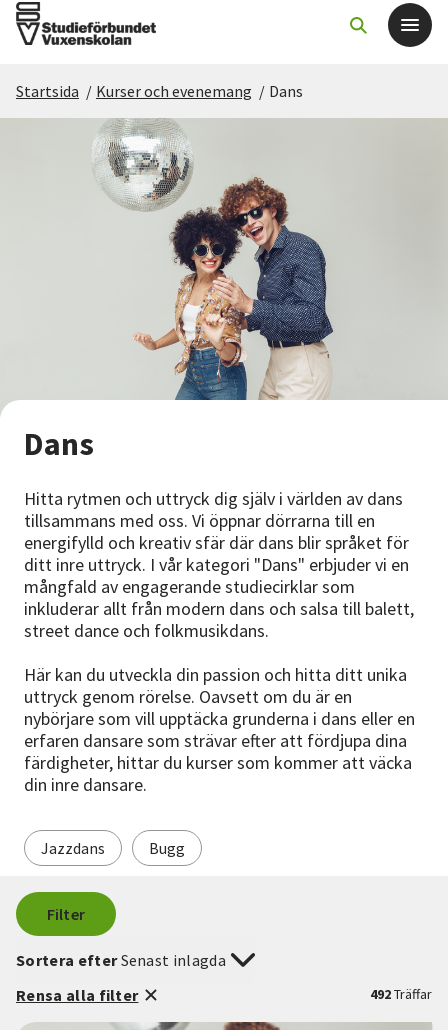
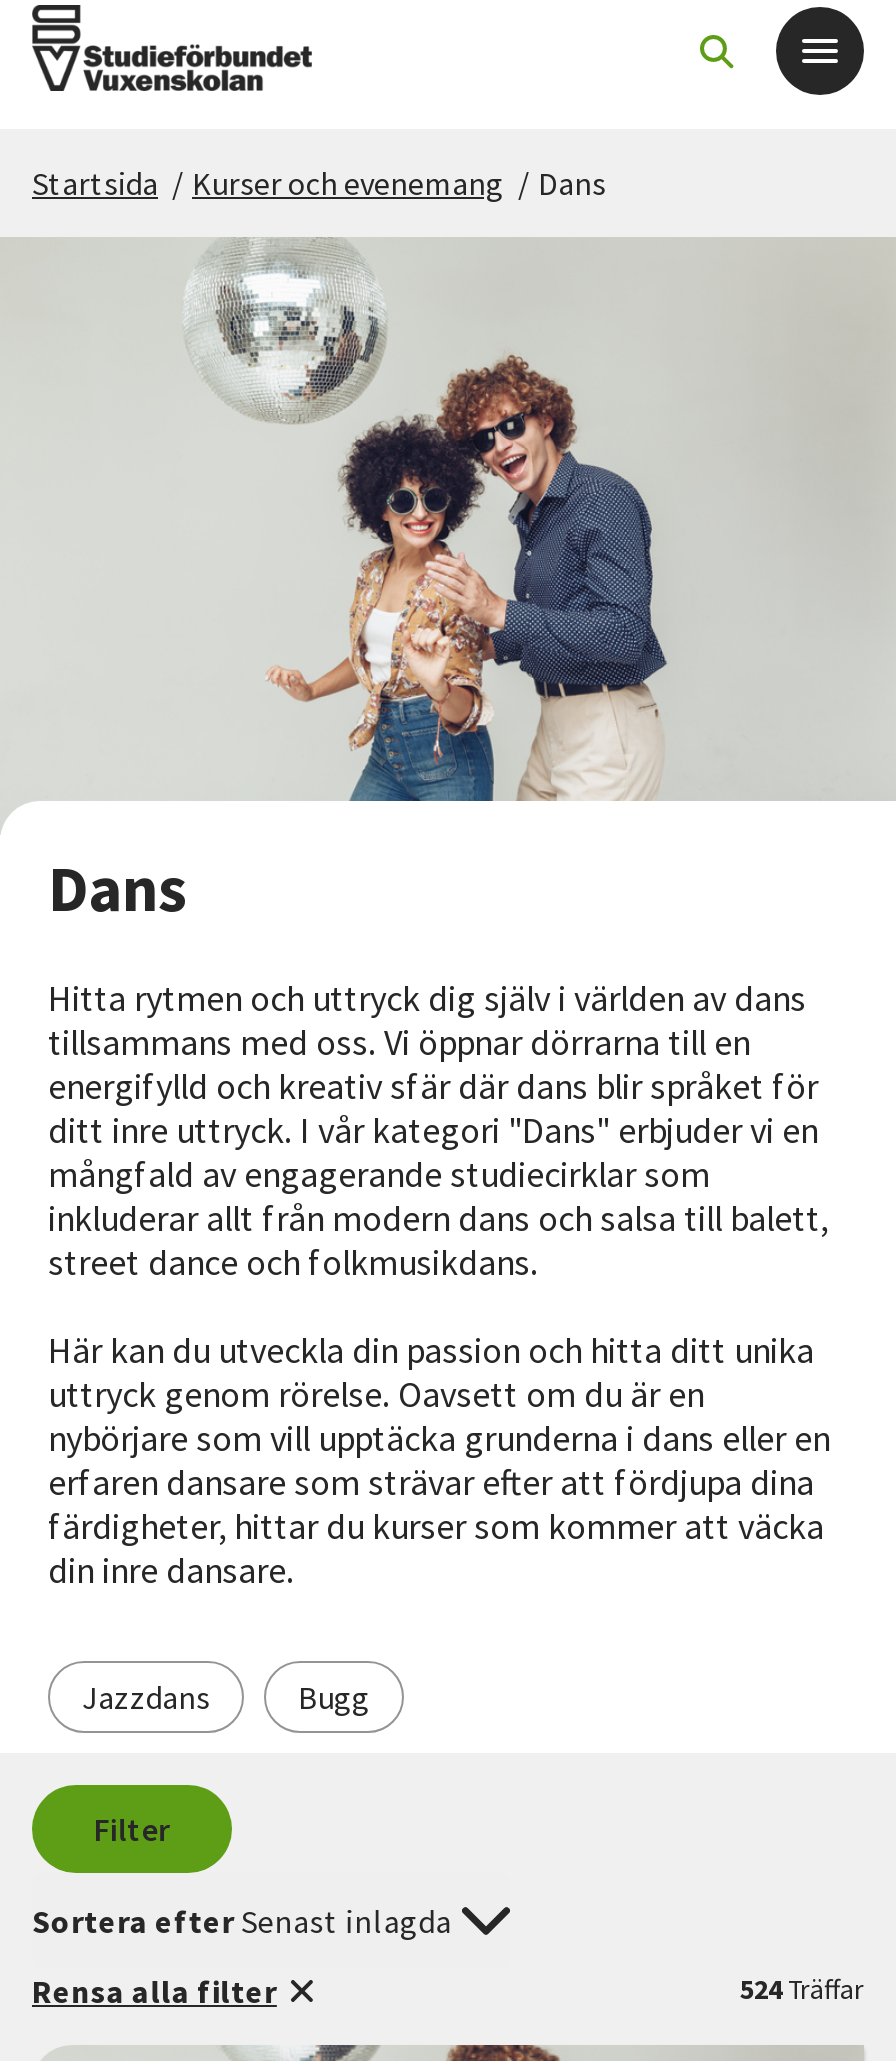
[370,985,432,1003] 492Träffar -> [740,1971,864,2007] 524Träffar

